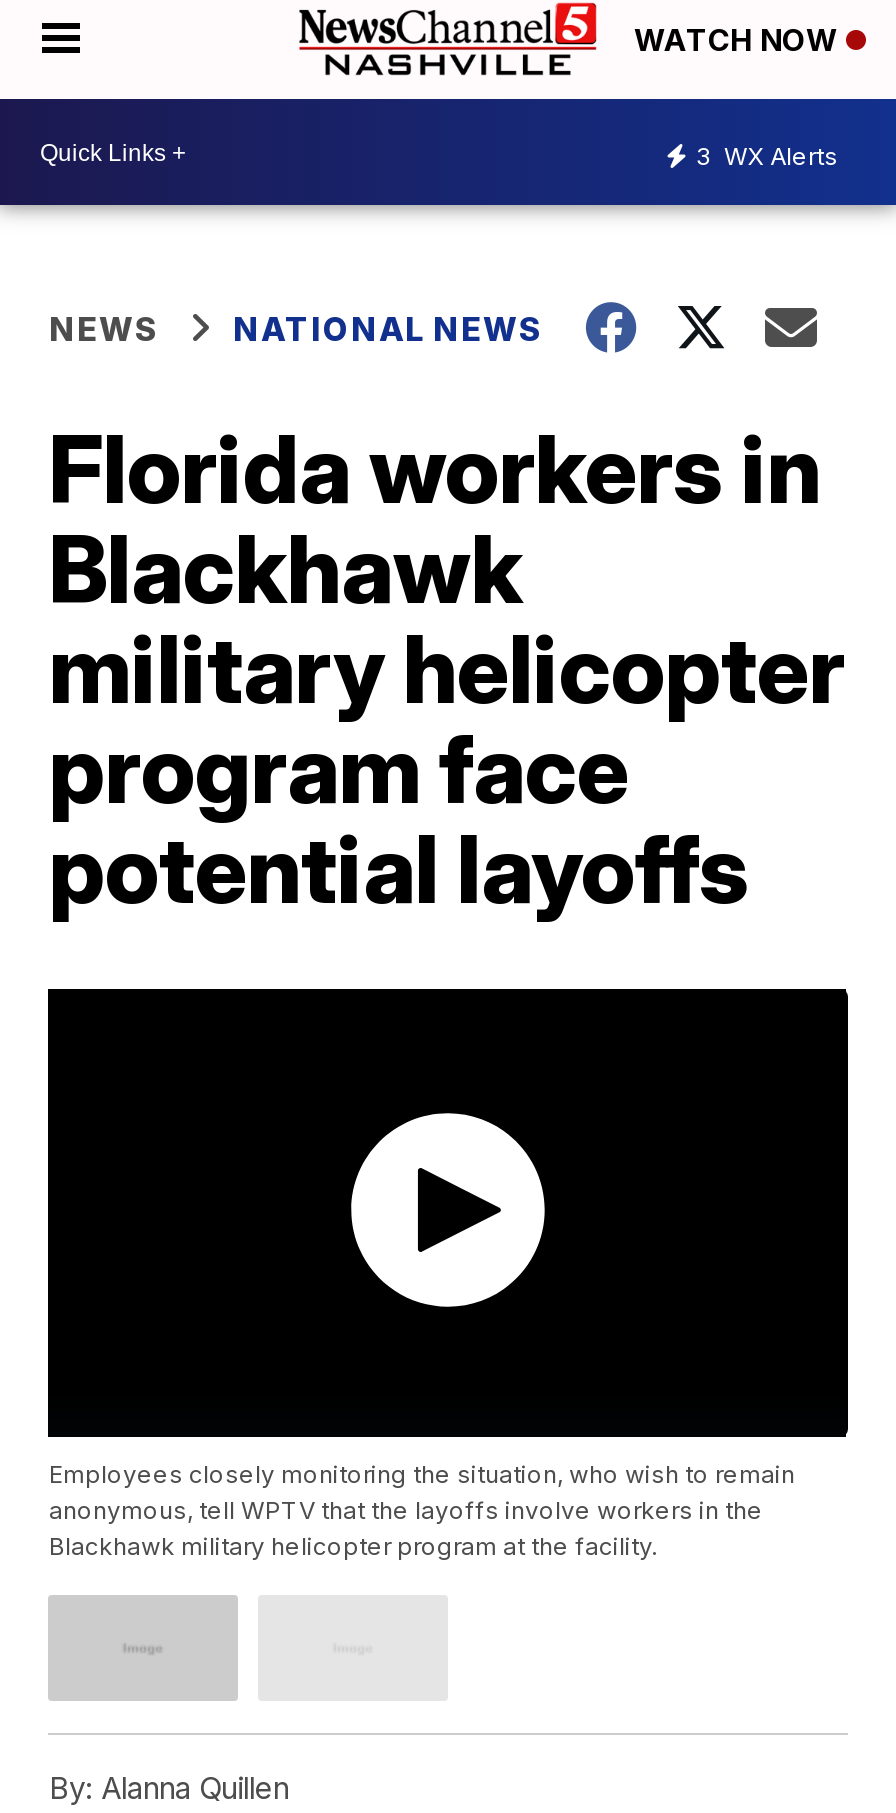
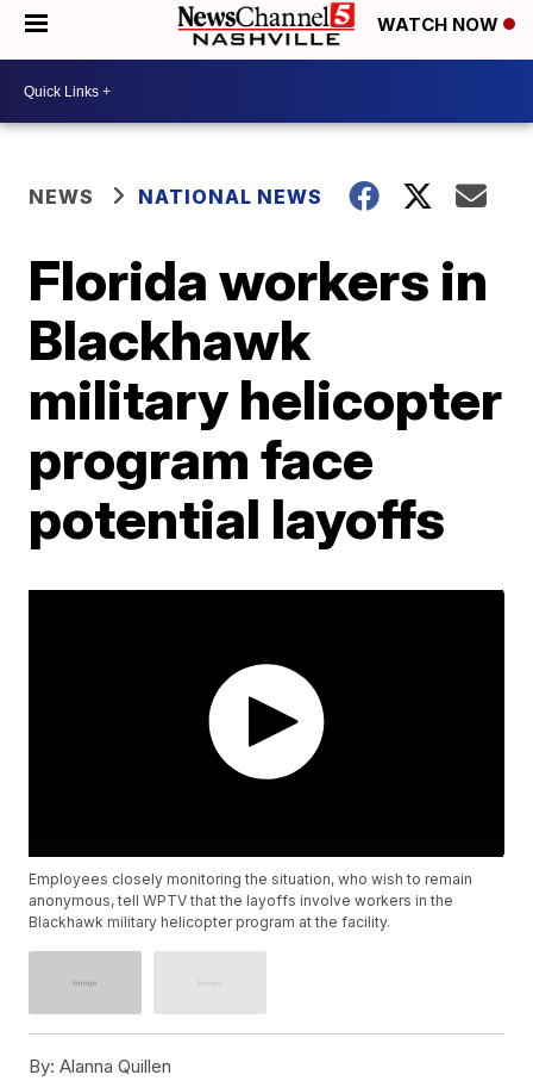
[696,140,838,170] 3 WX Alerts -> none

